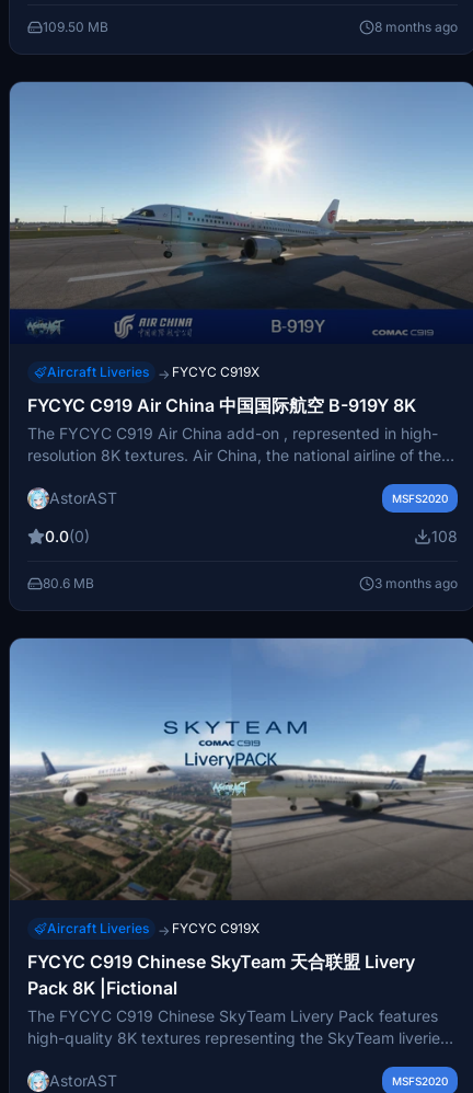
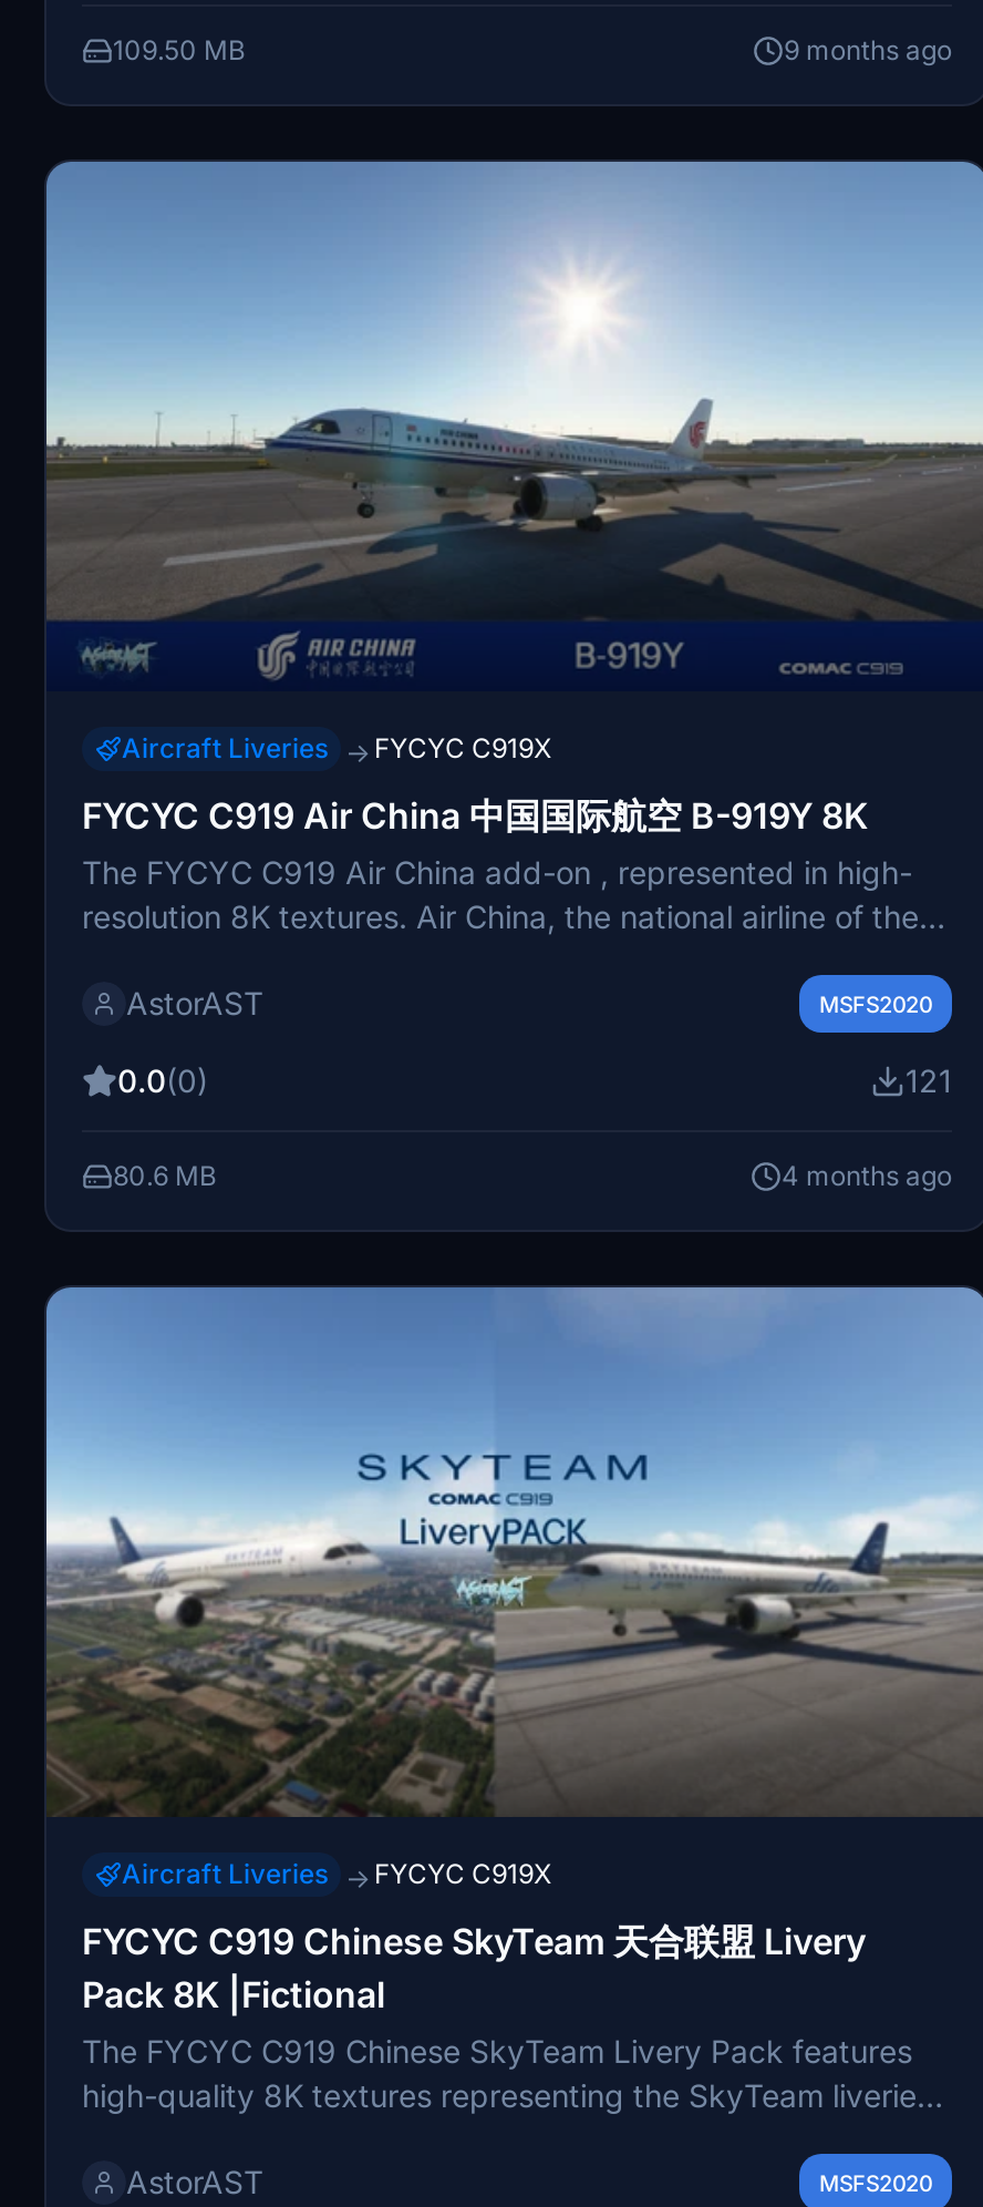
[374,19,458,35] 8 months ago -> [784,34,952,67] 9 months ago
[431,527,458,546] 108 -> [906,1062,952,1099] 121
[374,575,458,592] 3 months ago -> [782,1159,952,1192] 4 months ago

